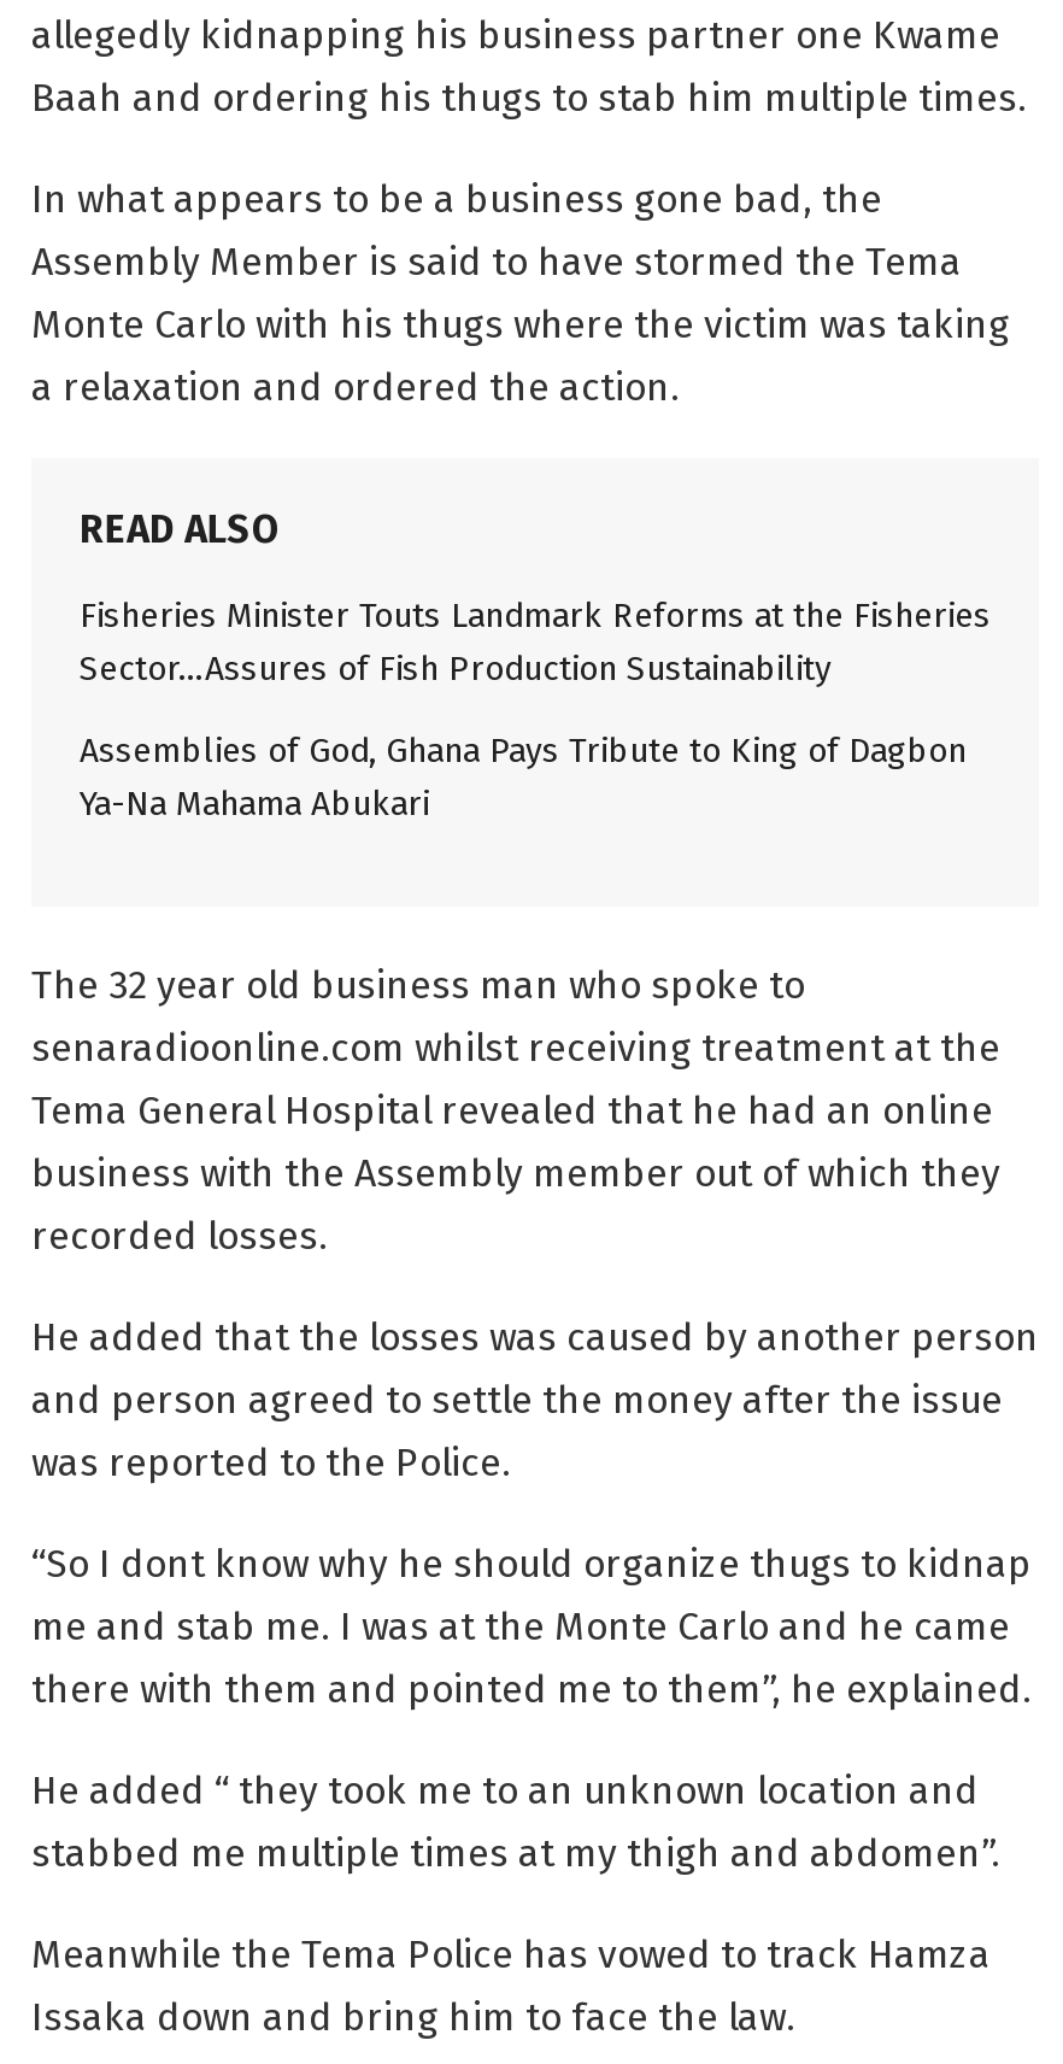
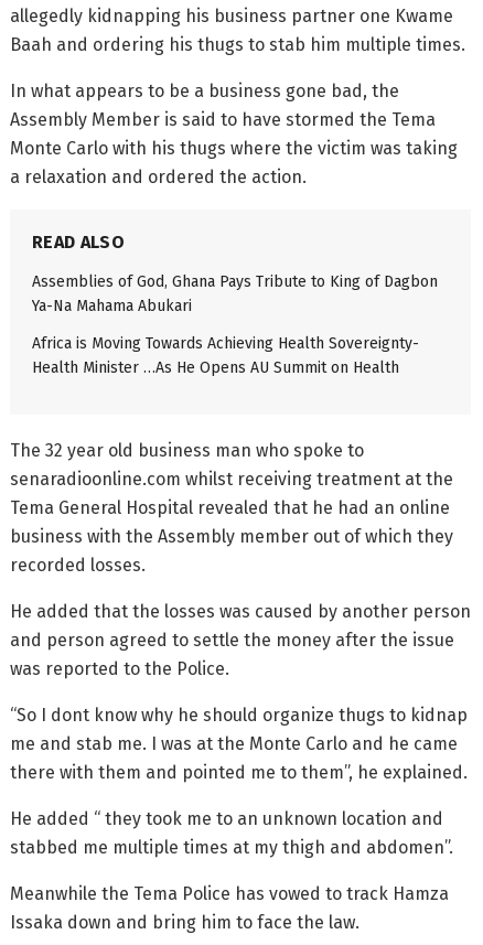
[80,594,991,688] Fisheries Minister Touts Landmark Reforms at the Fisheries | Sector…Assures of Fish Production Sustainability -> none
moved [80,729,967,823] -> [32,272,438,315]: Assemblies of God, Ghana Pays Tribute to King of Dagbon | Ya-Na Mahama Abukari
none -> [32,334,419,377] Africa is Moving Towards Achieving Health Sovereignty- | Health Minister …As He Opens AU Summit on Health

